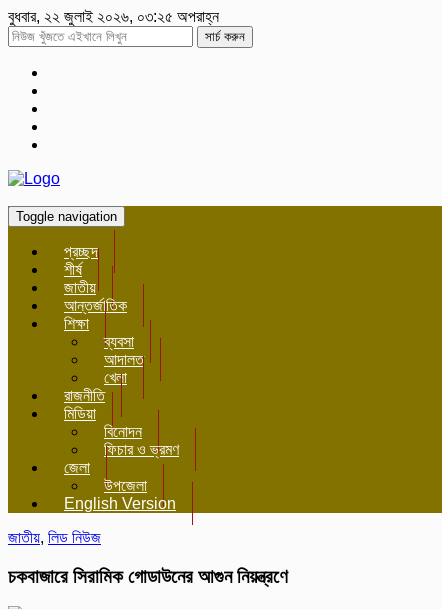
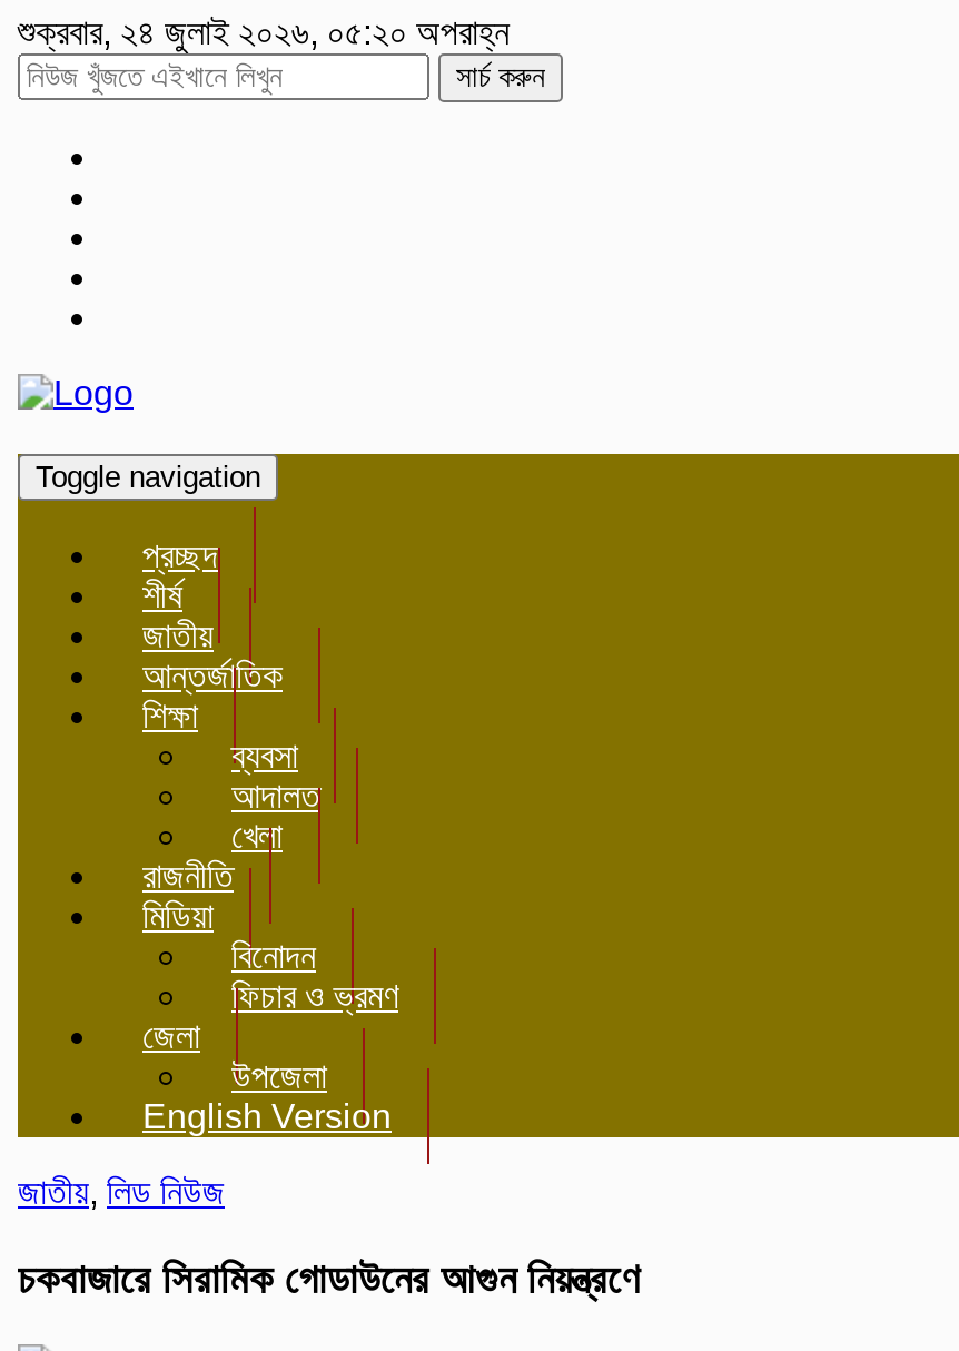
[8,8,219,25] বুধবার, ২২ জুলাই ২০২৬, ০৩:২৫ অপরাহ্ন -> [18,13,510,51] শুক্রবার, ২৪ জুলাই ২০২৬, ০৫:২০ অপরাহ্ন

